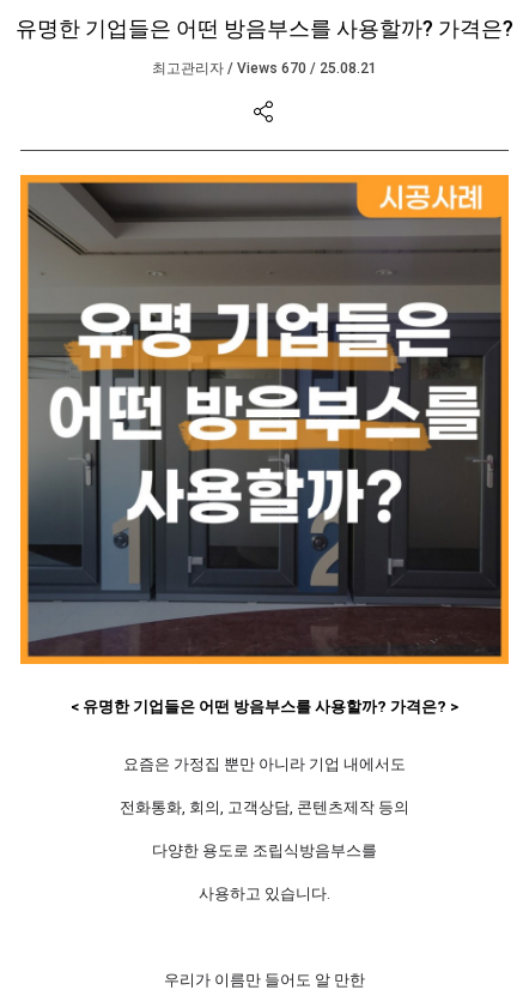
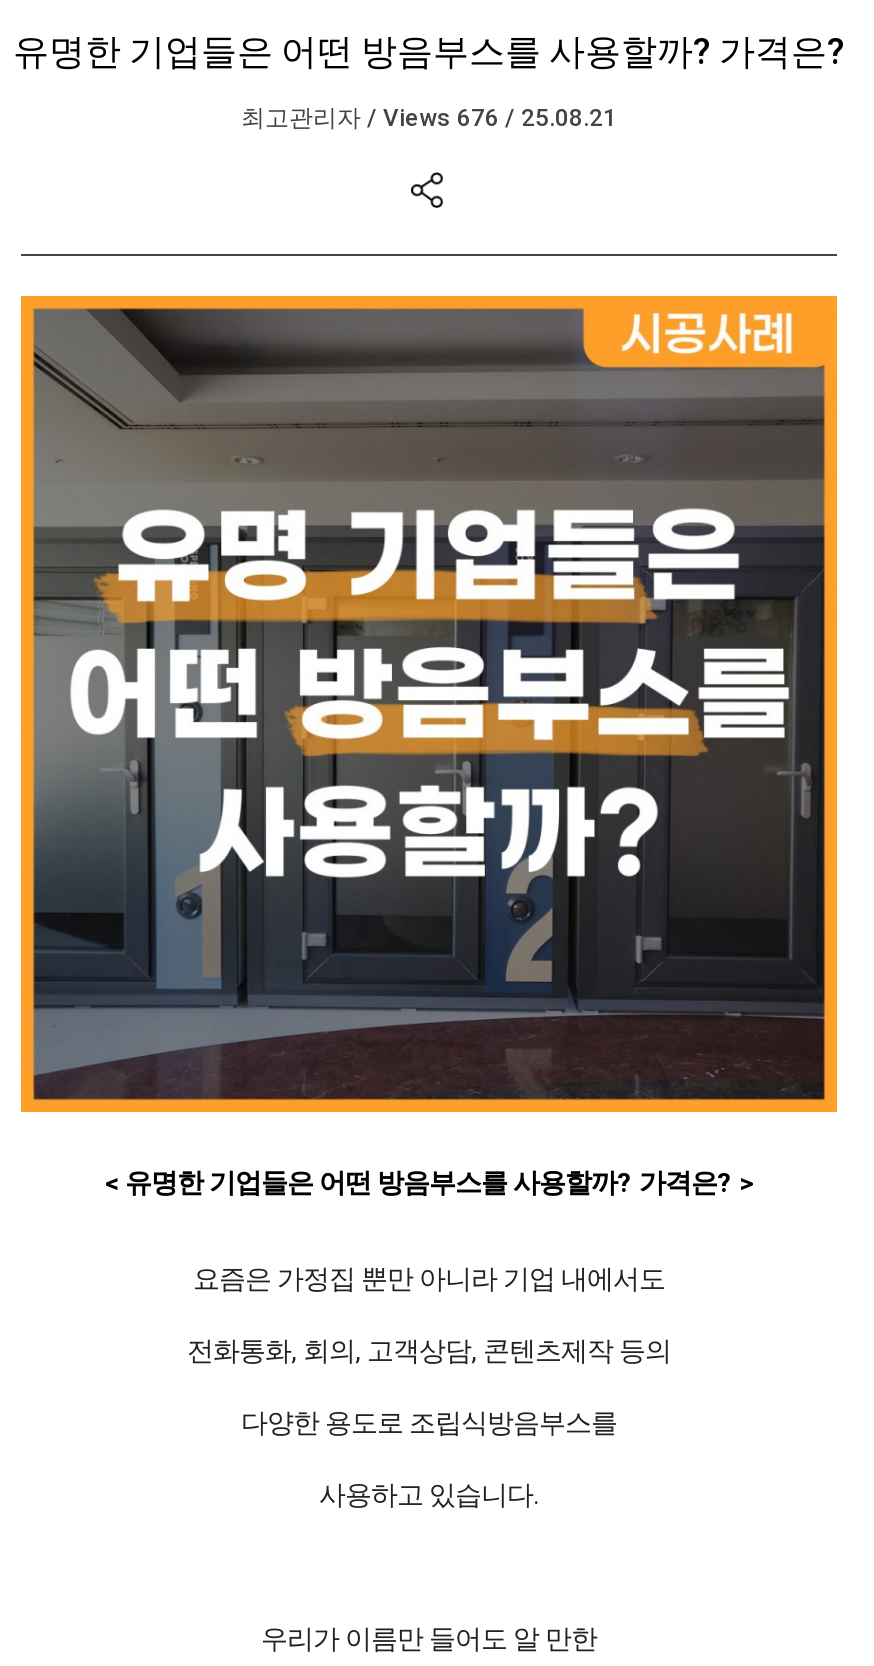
[152,60,377,76] 최고관리자 / Views 670 / 25.08.21 -> [241,103,617,131] 최고관리자 / Views 676 / 25.08.21

